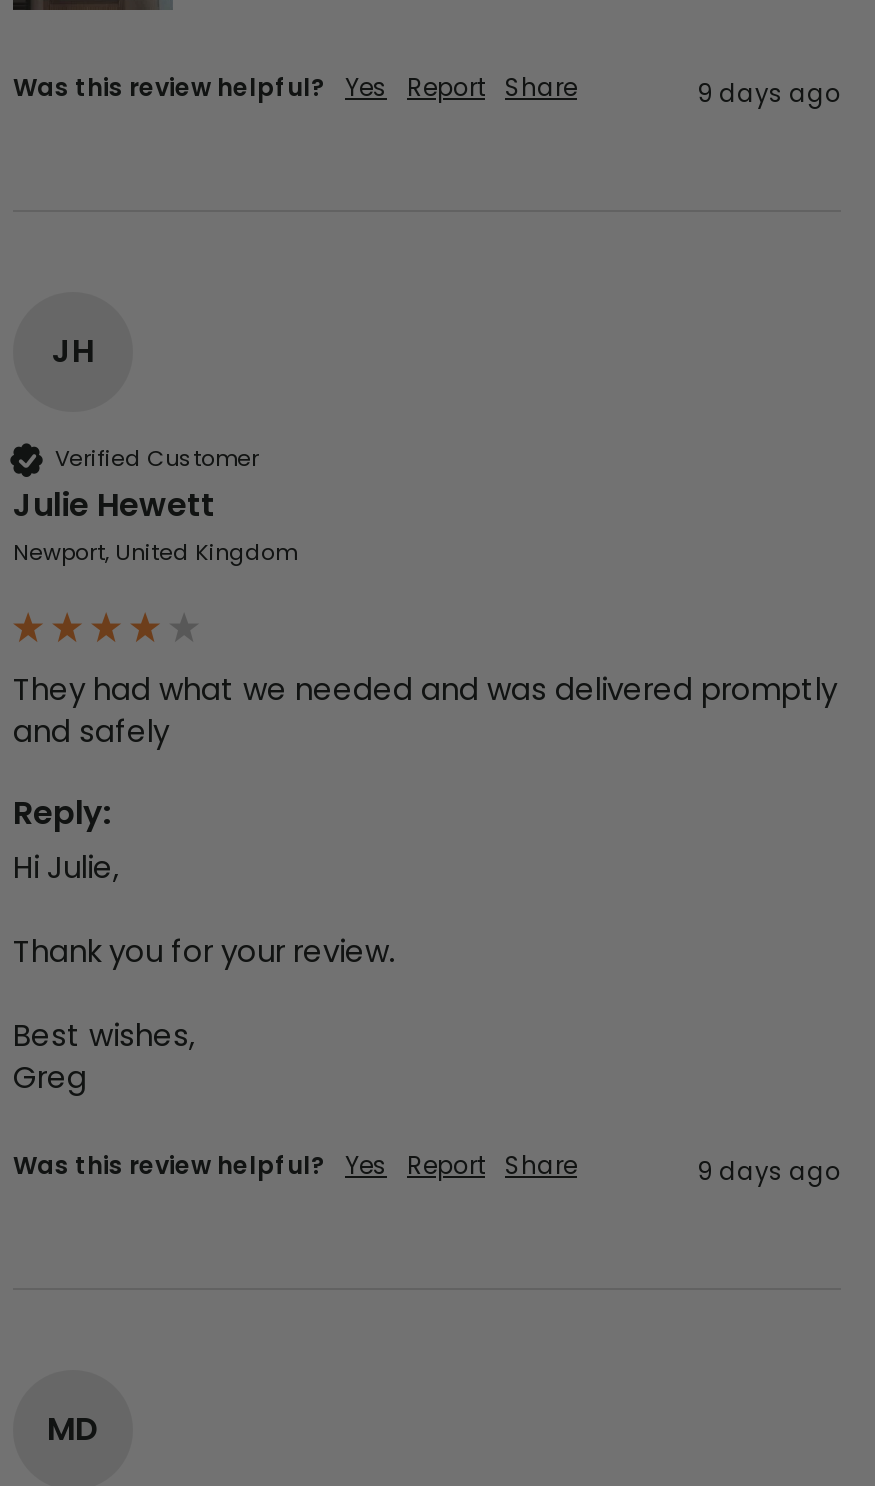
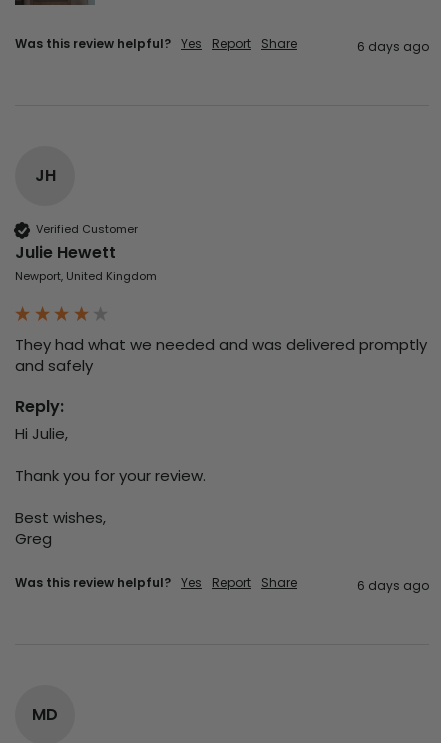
[697,75,841,109] 9 days ago -> [357,37,429,54] 6 days ago
[697,1153,841,1187] 9 days ago -> [357,576,429,593] 6 days ago

